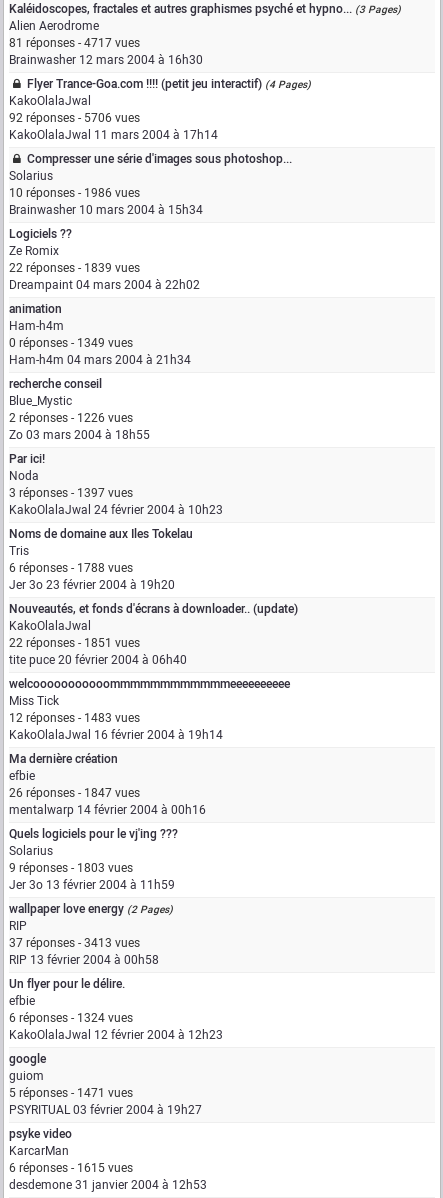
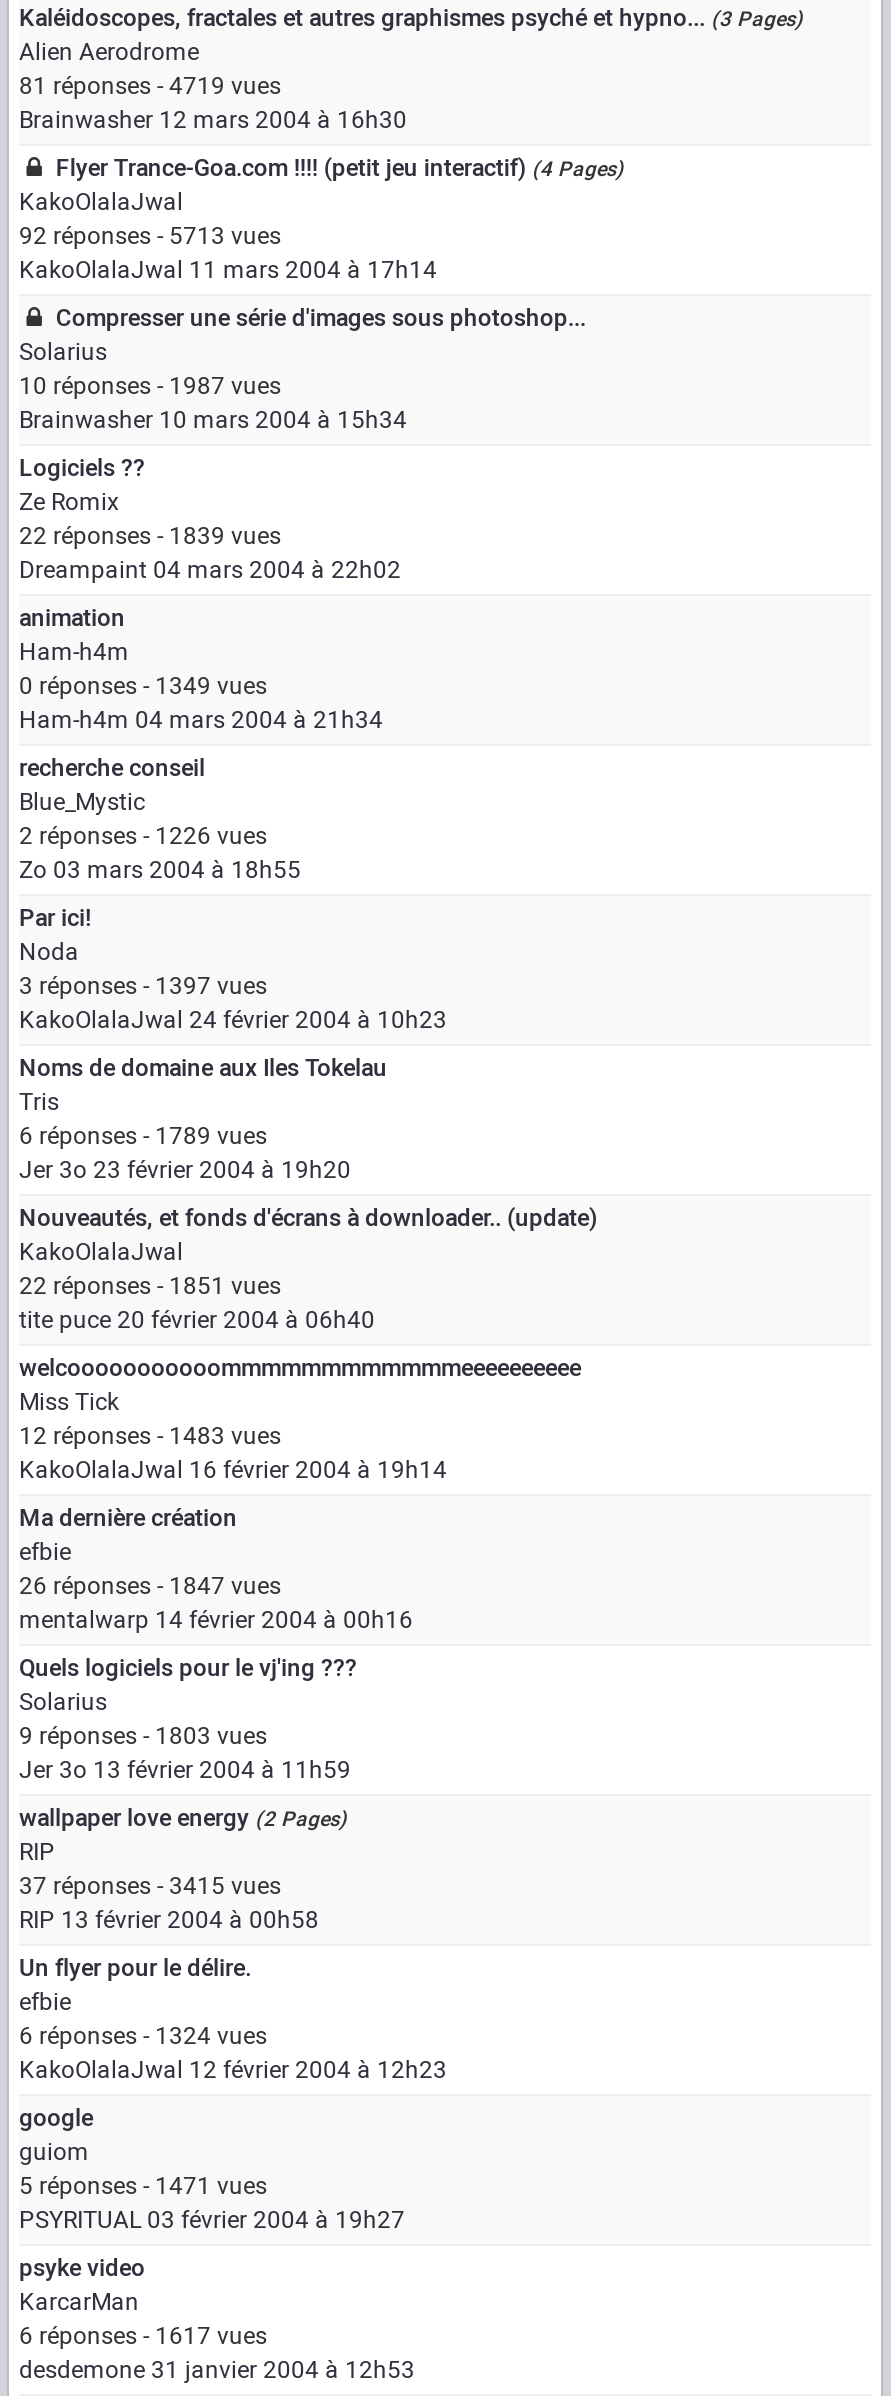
[9,34,140,52] 81 réponses - 4717 vues -> [19,68,281,104] 81 réponses - 4719 vues
[9,109,140,127] 92 réponses - 5706 vues -> [19,218,281,254] 92 réponses - 5713 vues
[9,184,140,202] 10 réponses - 1986 vues -> [19,368,281,404] 10 réponses - 1987 vues
[9,559,133,577] 6 réponses - 1788 vues -> [19,1118,267,1154] 6 réponses - 1789 vues
[9,934,140,952] 37 réponses - 3413 vues -> [19,1868,281,1904] 37 réponses - 3415 vues
[9,1159,133,1177] 6 réponses - 1615 vues -> [19,2318,267,2354] 6 réponses - 1617 vues

